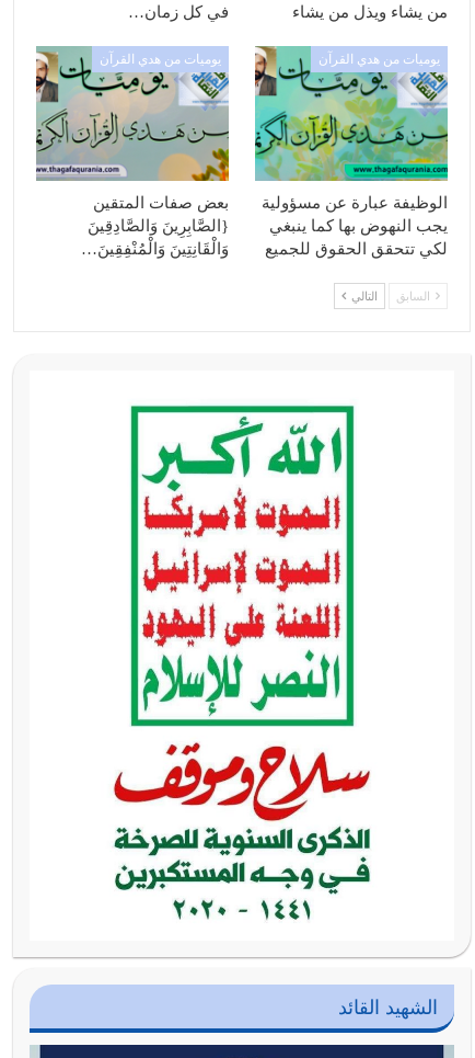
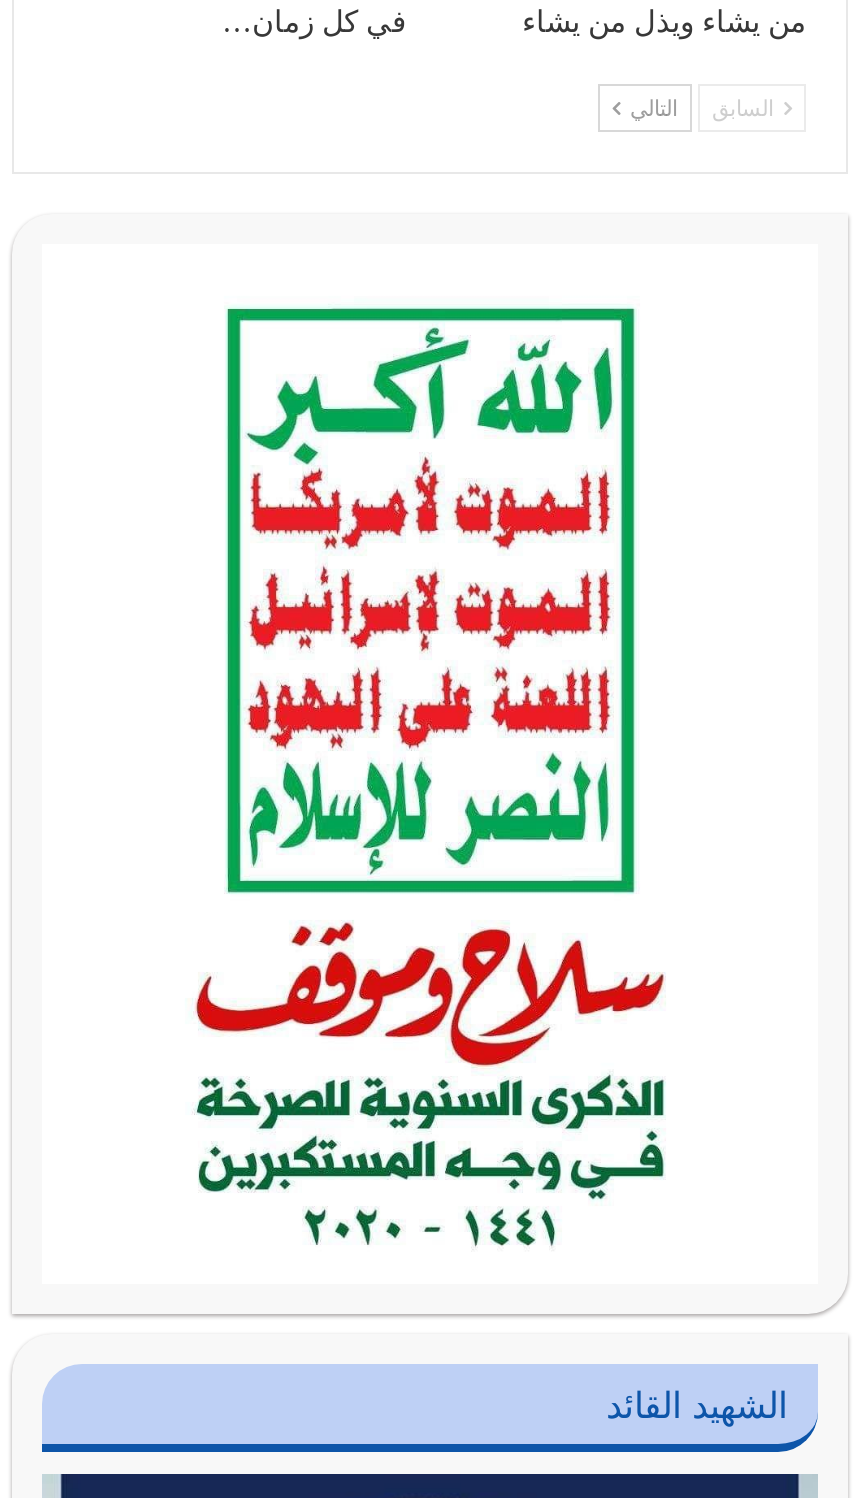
[35,45,230,182] [image] | يوميات من هدي القرآن -> none
[254,45,449,182] [image] | يوميات من هدي القرآن -> none
[81,194,229,258] بعض صفات المتقين | {الصَّابِرِينَ وَالصَّادِقِينَ | وَالْقَانِتِينَ وَالْمُنْفِقِينَ… -> none
[262,194,448,258] الوظيفة عبارة عن مسؤولية | يجب النهوض بها كما ينبغي | لكي تتحقق الحقوق للجميع -> none

